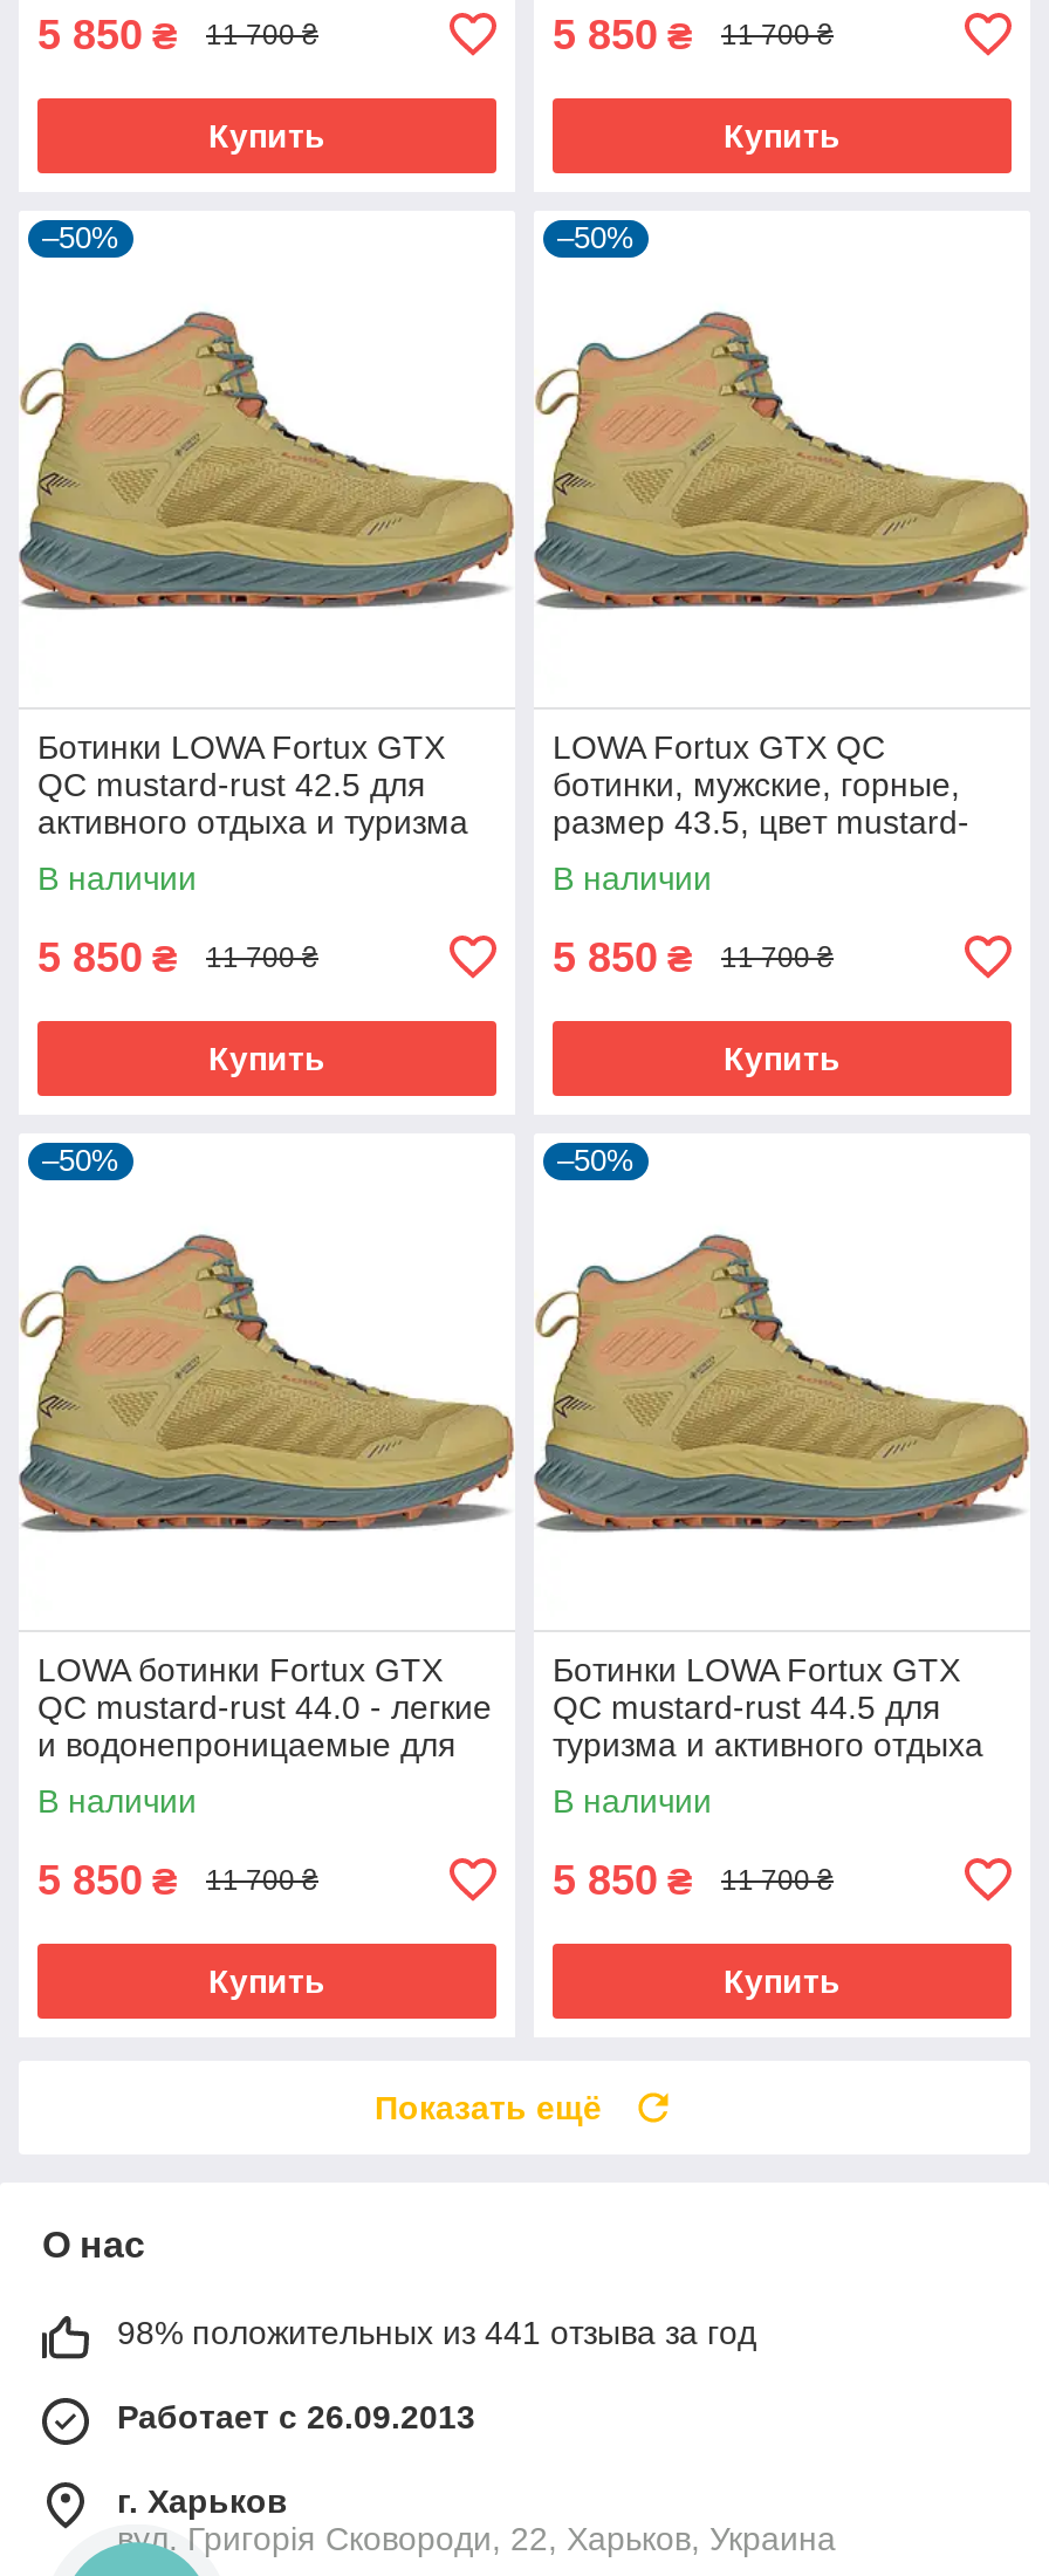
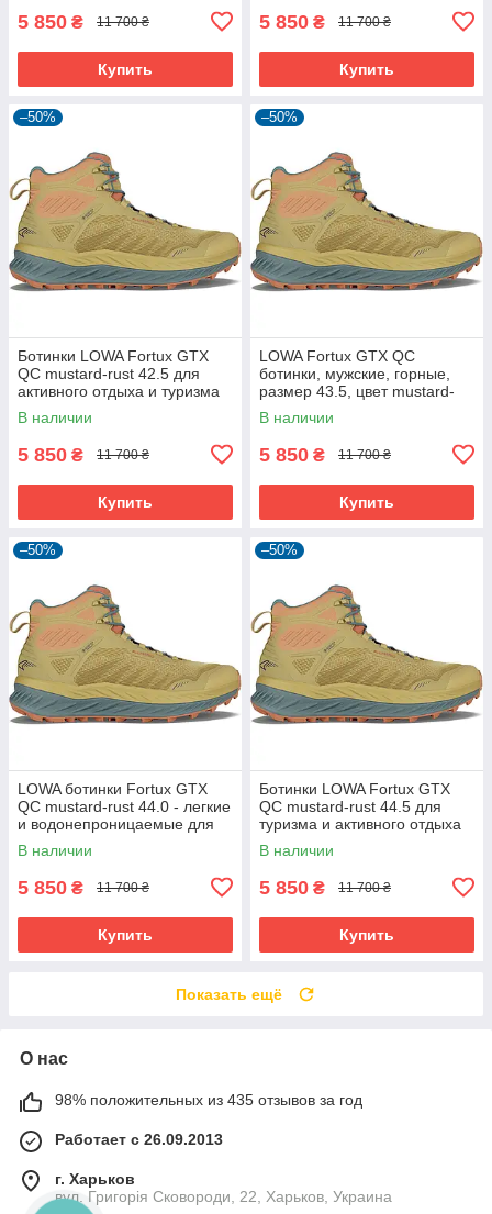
[117,2313,756,2351] 98% положительных из 441 отзыва за год -> [55,1091,362,1108] 98% положительных из 435 отзывов за год

